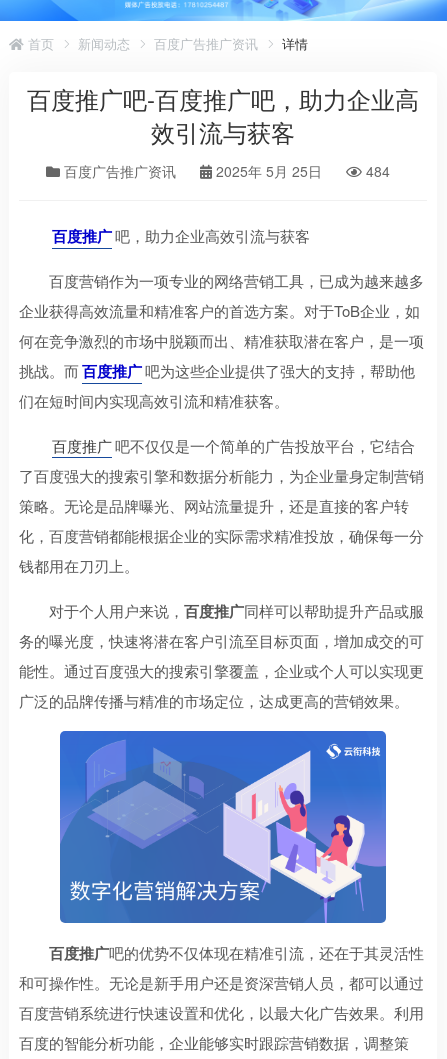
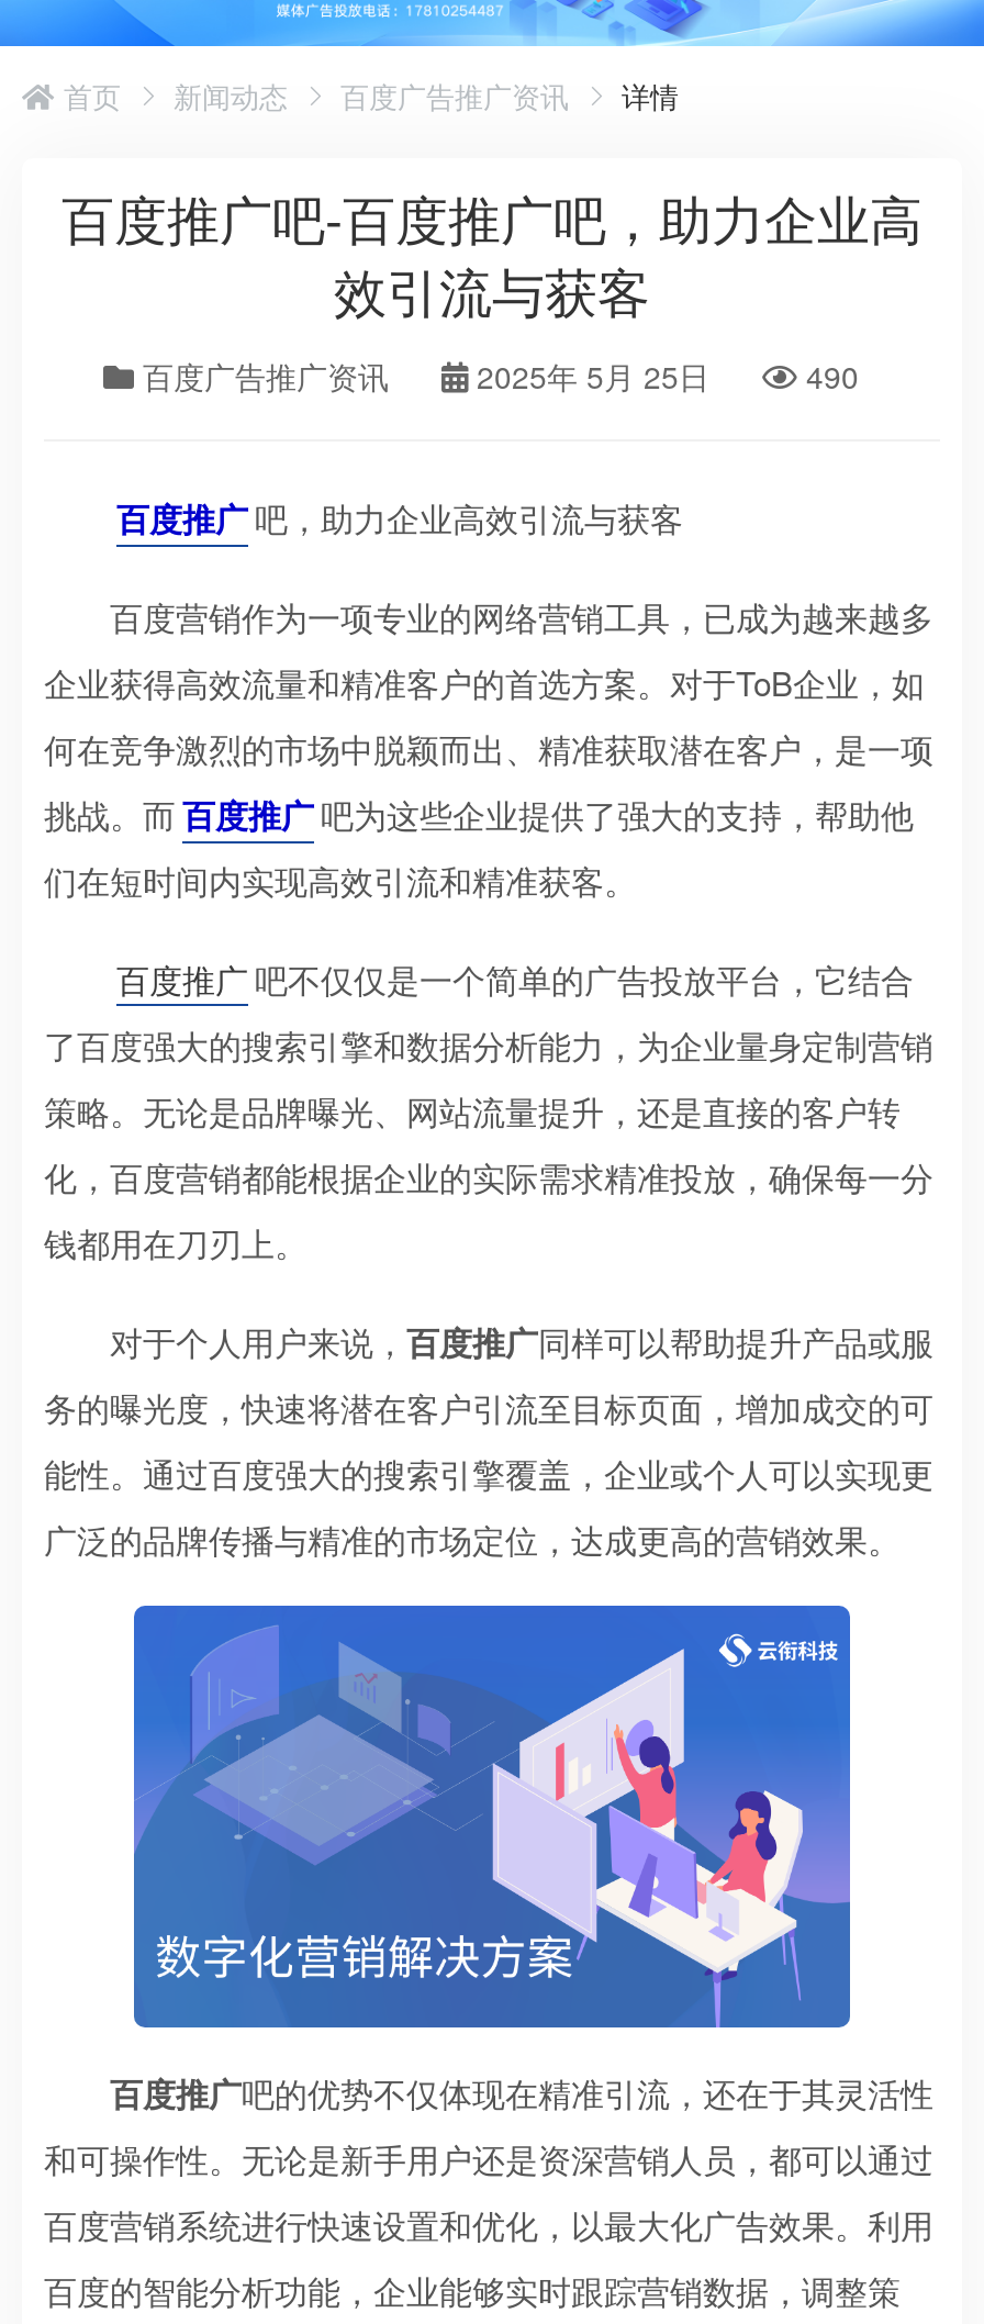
[64,161,390,181] 百度广告推广资讯 2025年 5月 25日 484 -> [143,354,859,398] 百度广告推广资讯 2025年 5月 25日 490

